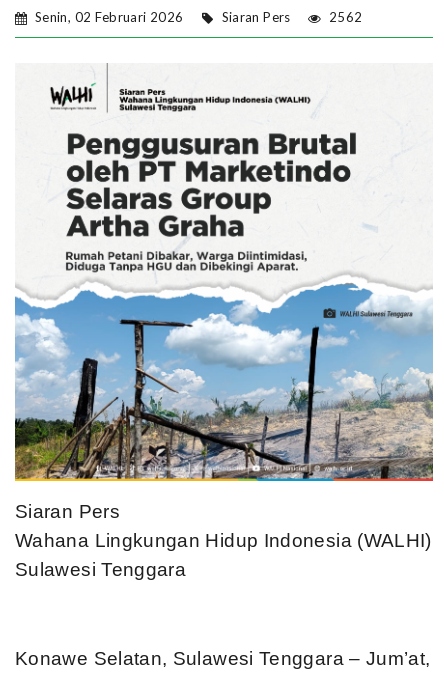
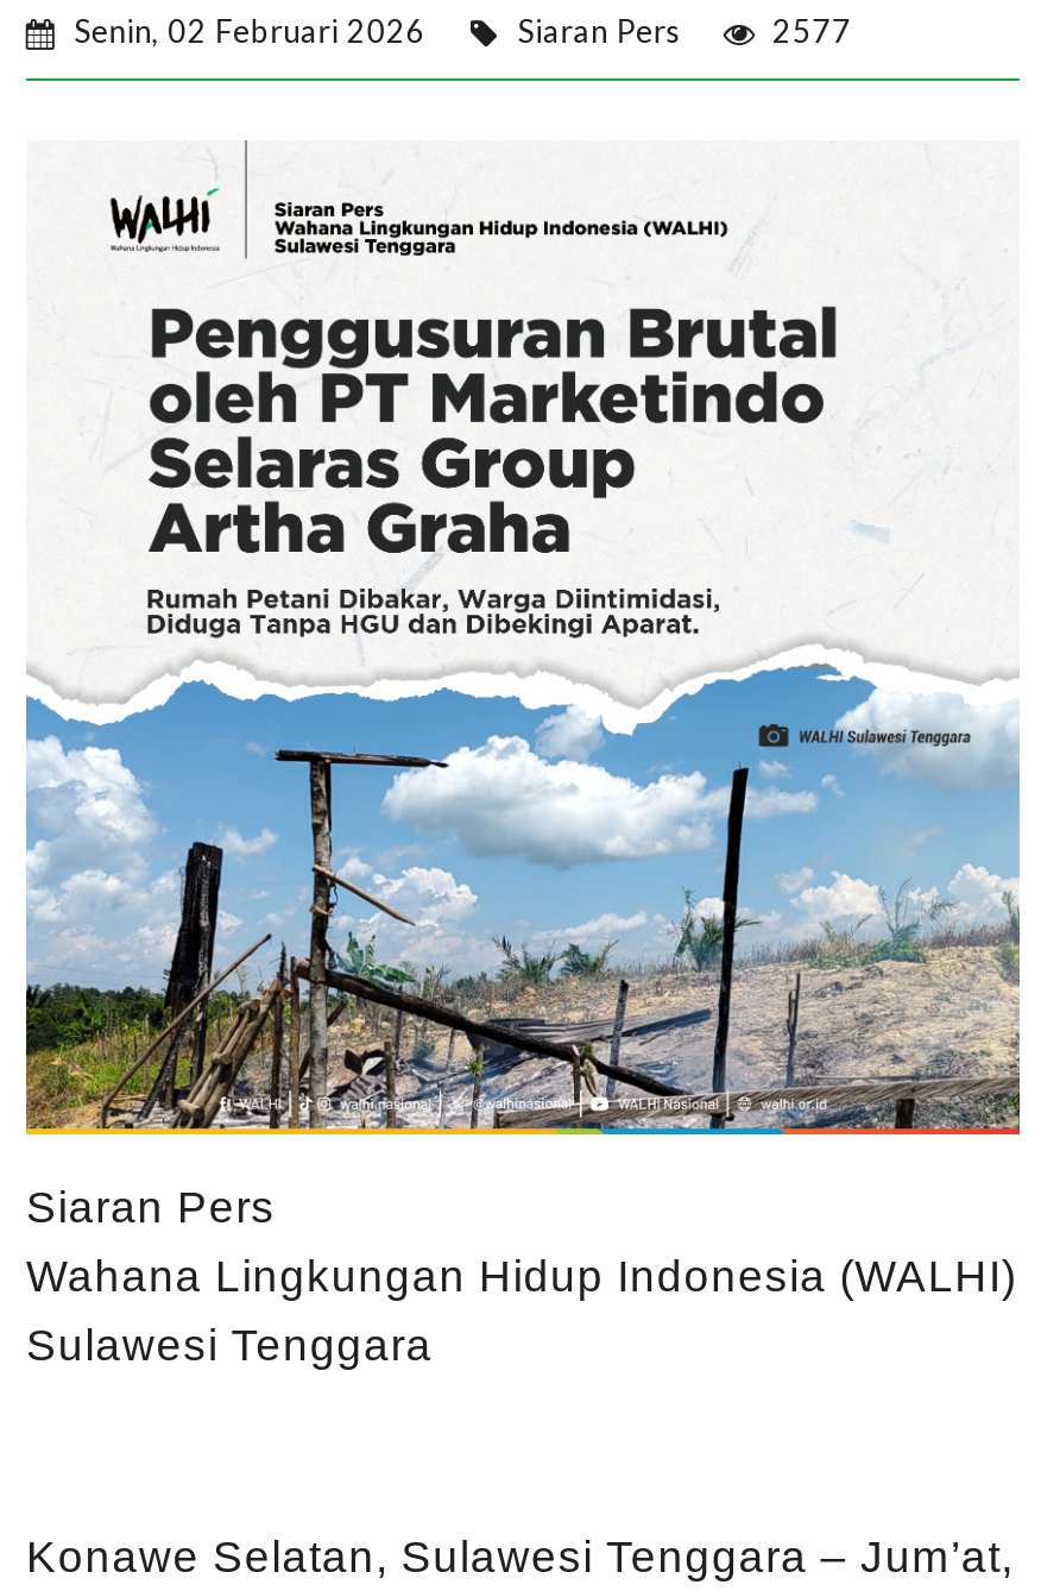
[329,9,362,25] 2562 -> [772,12,852,50] 2577

